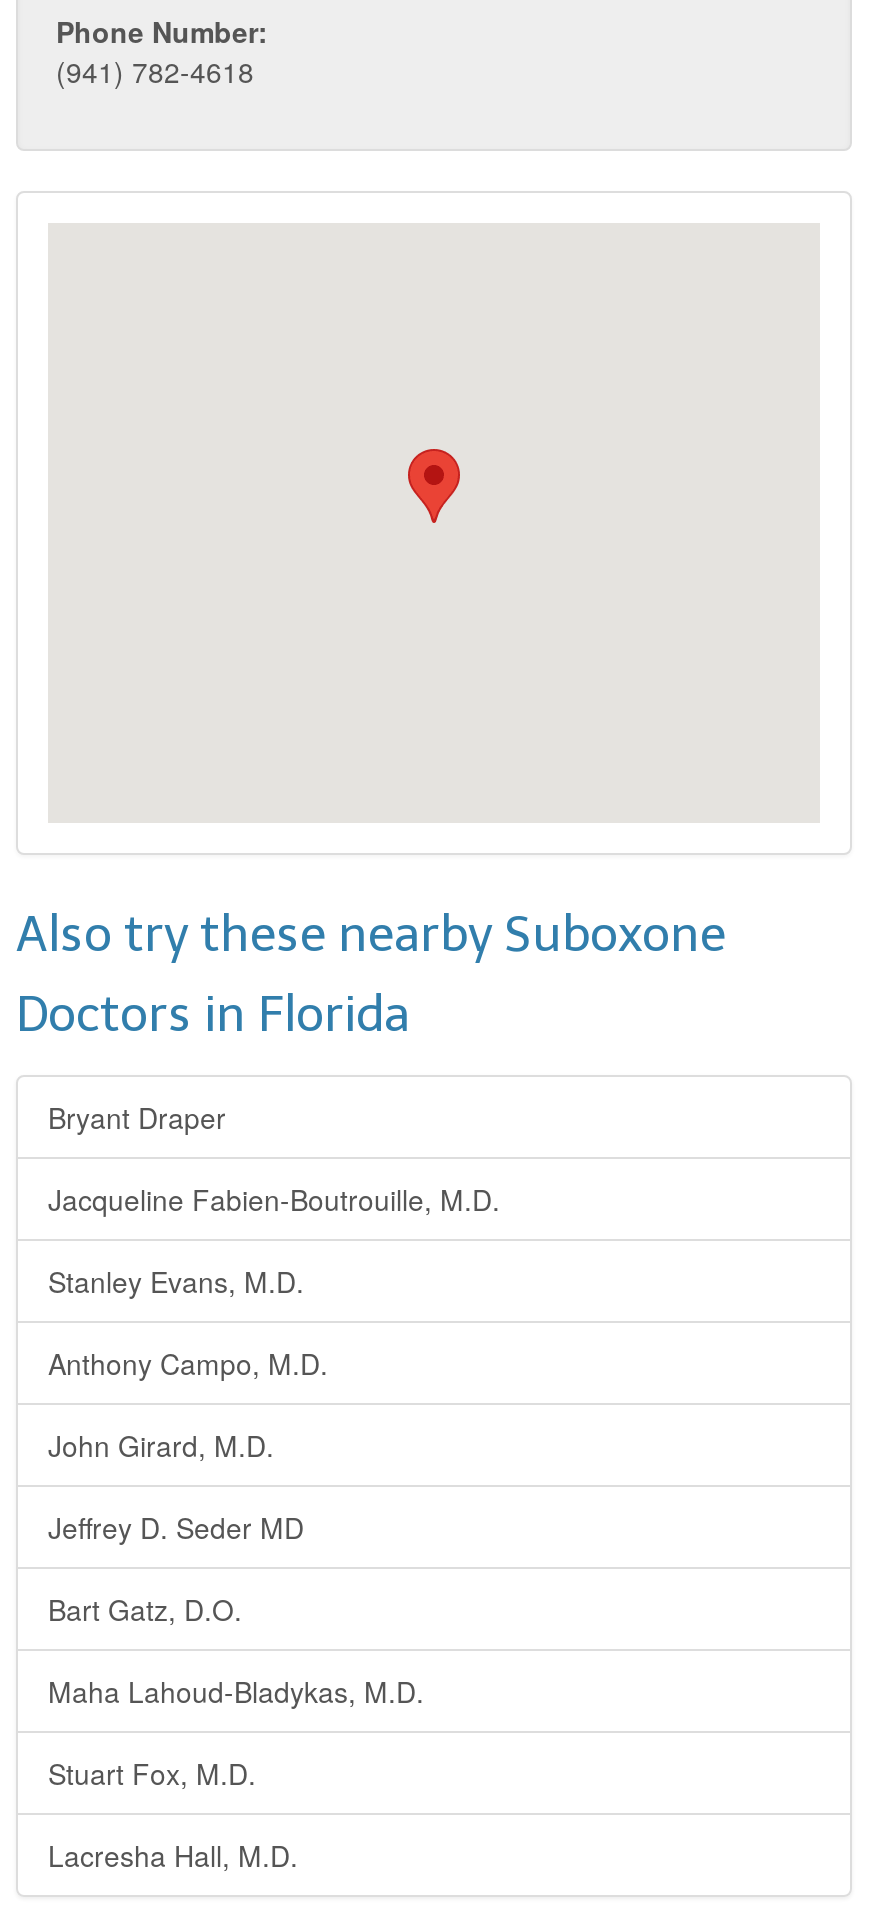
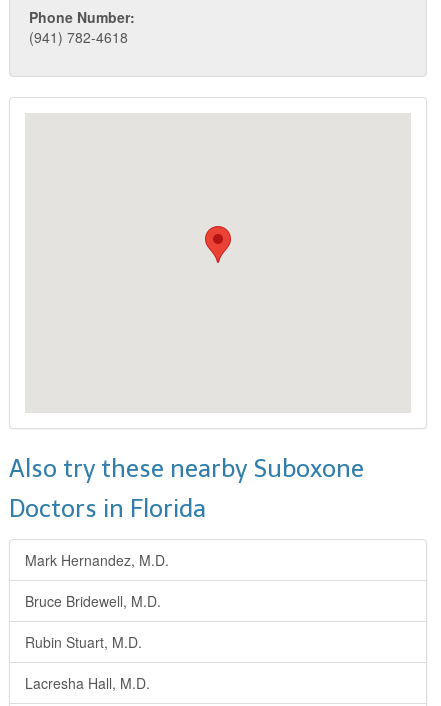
[48,1097,500,1793] Bryant Draper | Jacqueline Fabien-Boutrouille, M.D. | Stanley Evans, M.D. | Anthony Campo, M.D. | John Girard, M.D. | Jeffrey D. Seder MD | Bart Gatz, D.O. | Maha Lahoud-Bladykas, M.D. | Stuart Fox, M.D. -> [25,550,169,652] Mark Hernandez, M.D. | Bruce Bridewell, M.D. | Rubin Stuart, M.D.

